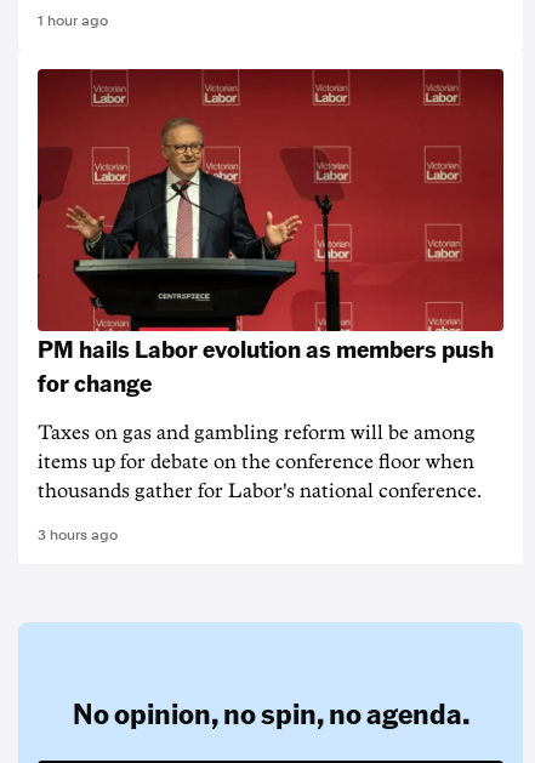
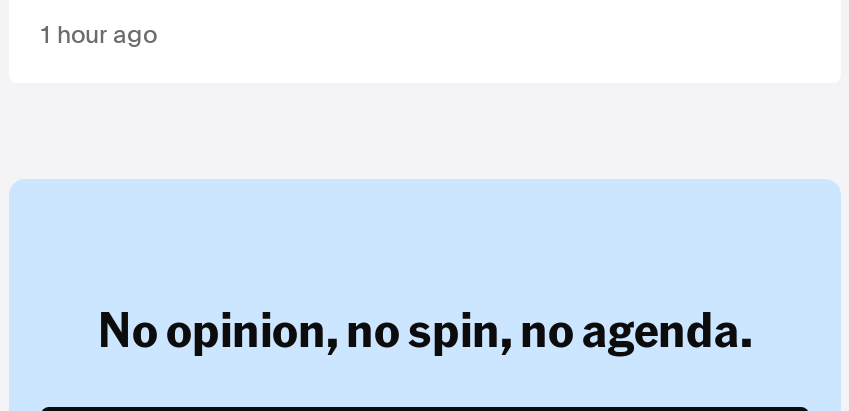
[36,68,505,543] [image] | PM hails Labor evolution as members push | for change | Taxes on gas and gambling reform will be among | items up for debate on the conference floor when | thousands gather for Labor's national conference. | 3 hours ago -> none

